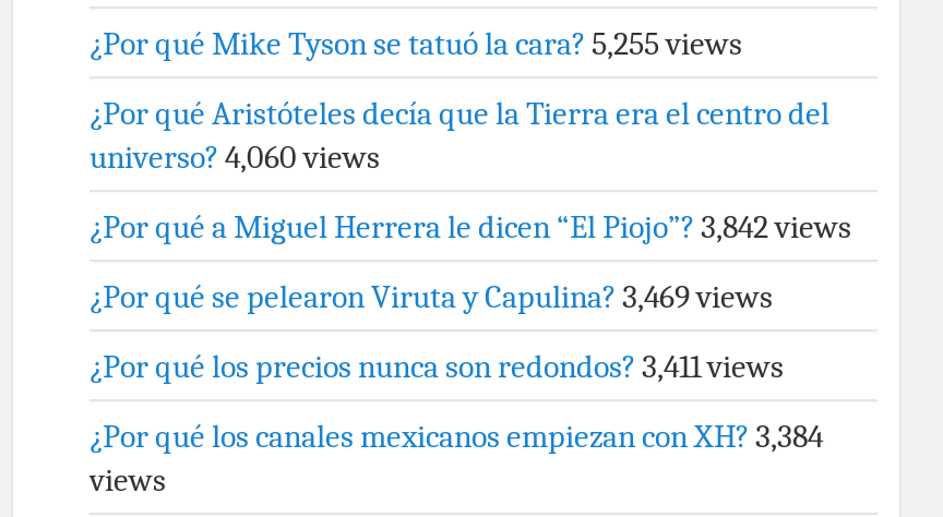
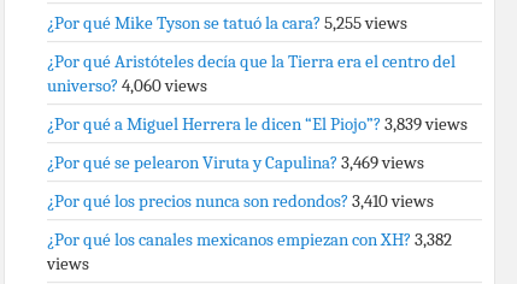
[89,207,851,247] ¿Por qué a Miguel Herrera le dicen “El Piojo”? 3,842 views -> [47,113,468,135] ¿Por qué a Miguel Herrera le dicen “El Piojo”? 3,839 views
[89,347,784,386] ¿Por qué los precios nunca son redondos? 3,411 views -> [47,190,434,212] ¿Por qué los precios nunca son redondos? 3,410 views
[89,417,823,456] ¿Por qué los canales mexicanos empiezan con XH? 3,384 -> [47,229,452,250] ¿Por qué los canales mexicanos empiezan con XH? 3,382

